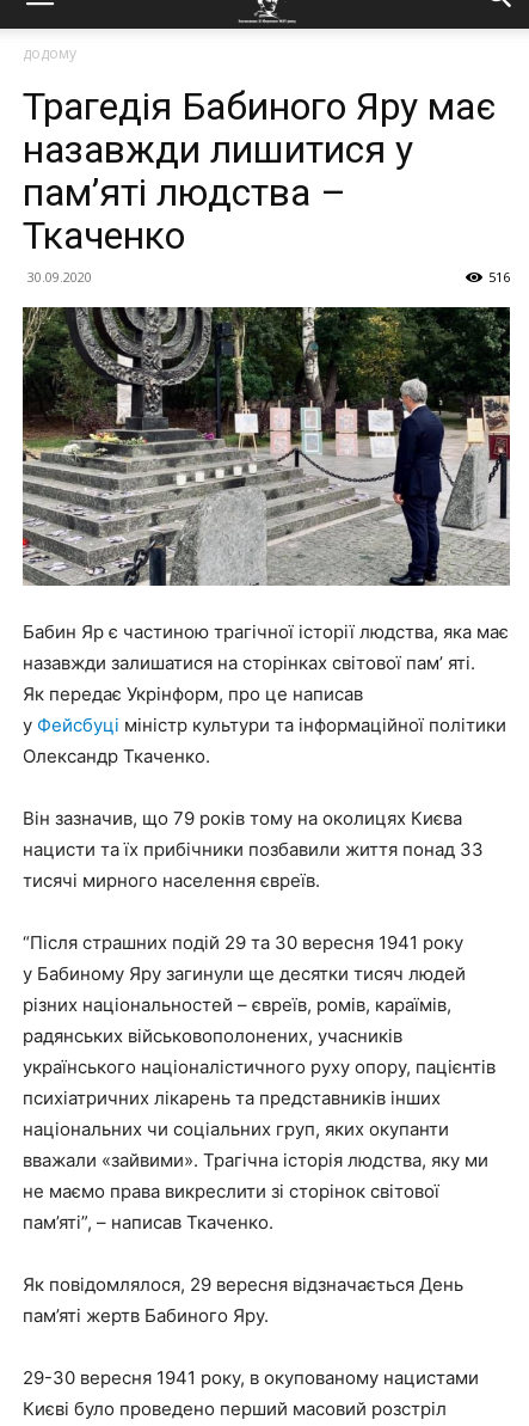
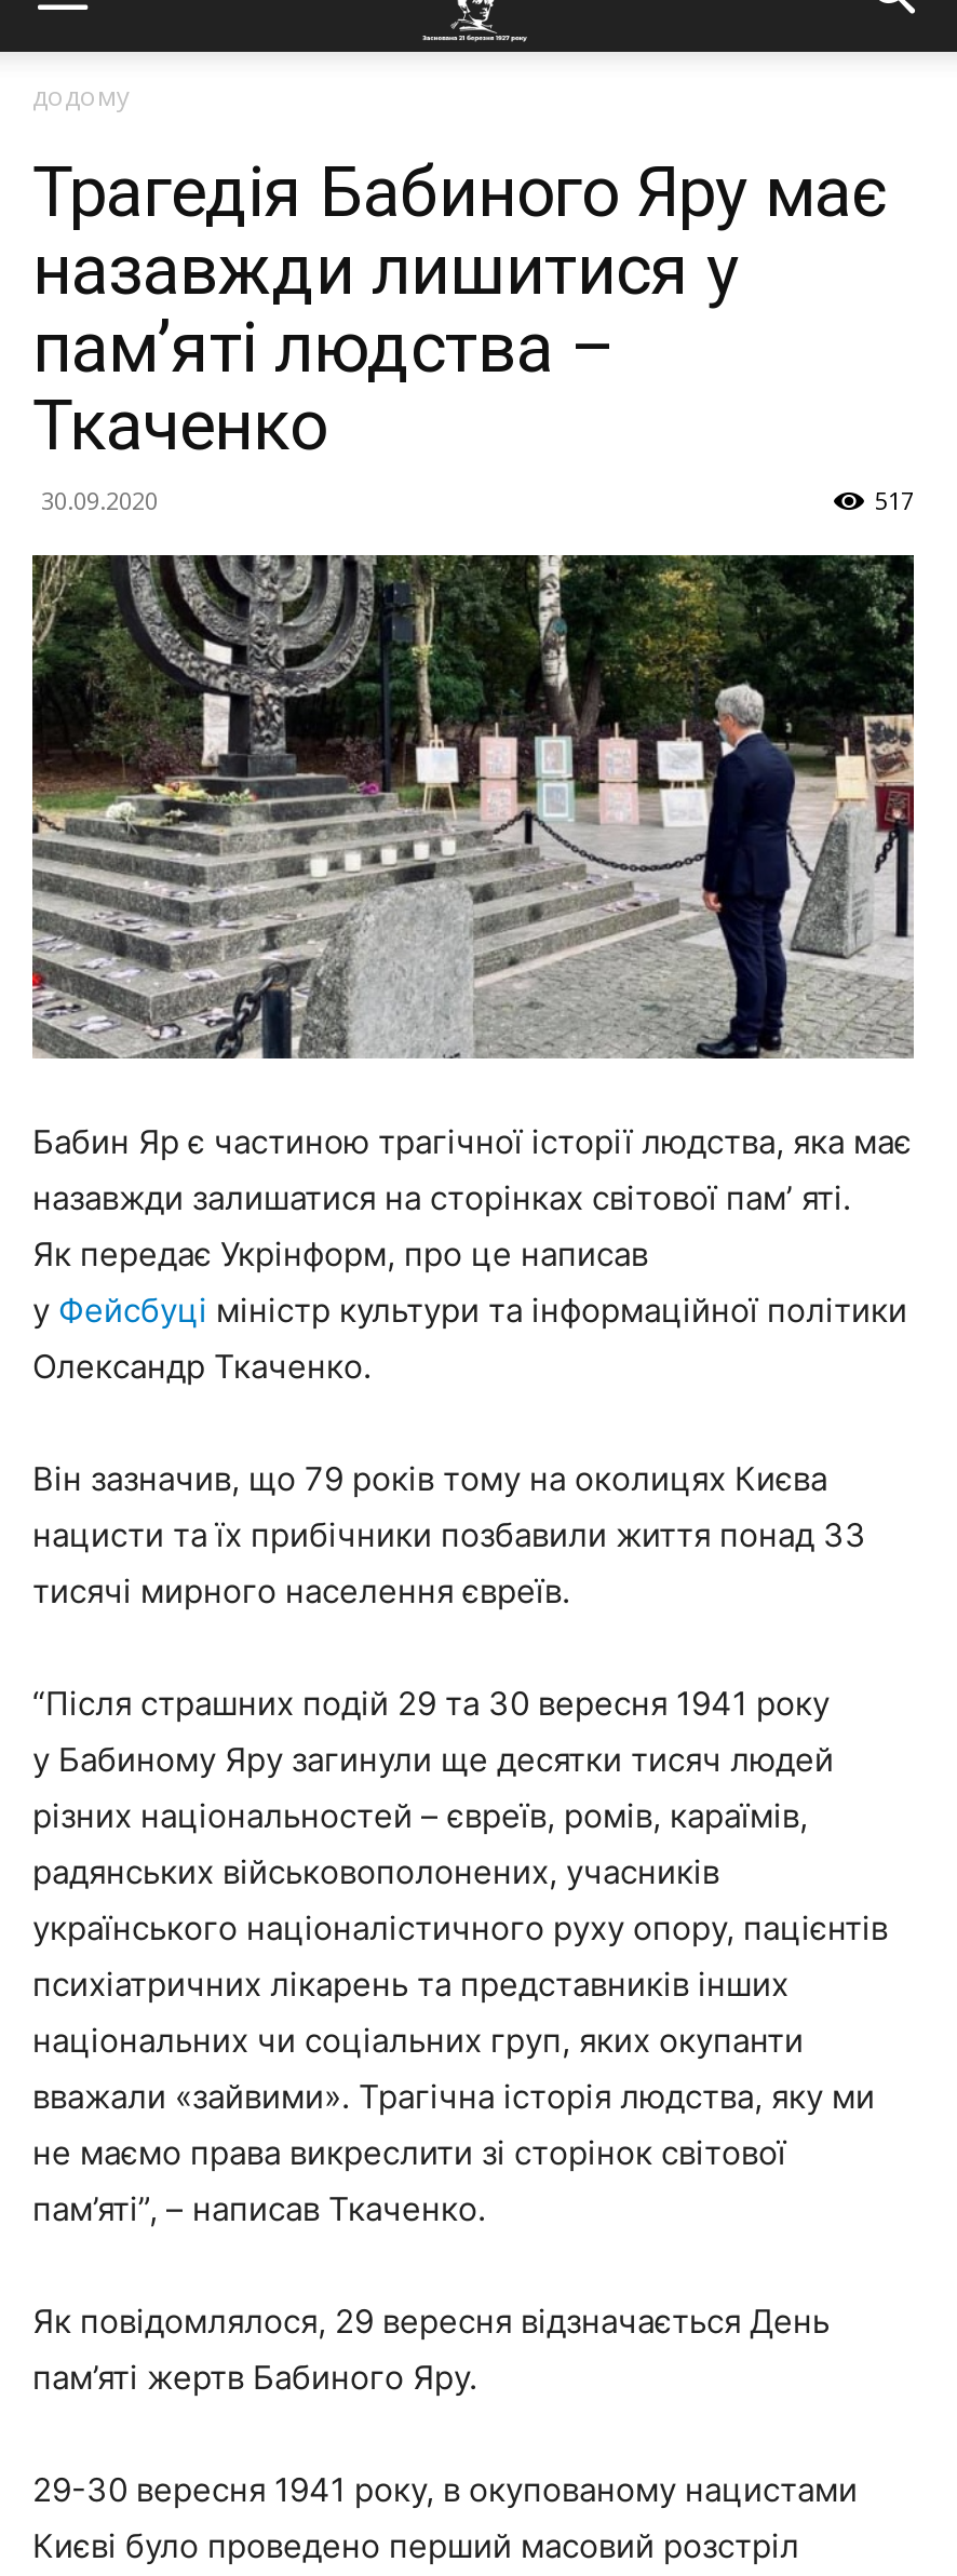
[488,268,510,286] 516 -> [875,484,914,516] 517

